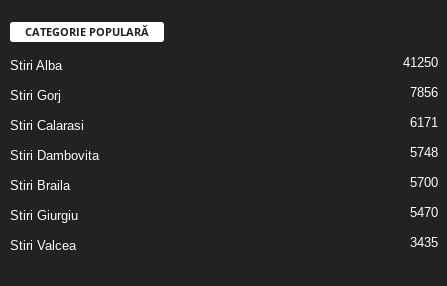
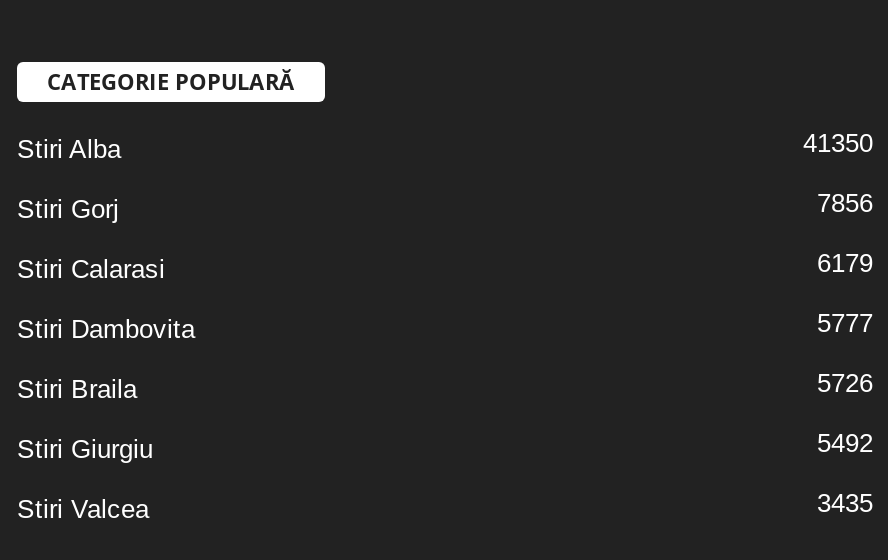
[403,55,438,70] 41250 -> [803,127,873,157] 41350
[410,115,438,130] 6171 -> [817,247,873,277] 6179
[410,145,438,160] 5748 -> [817,307,873,337] 5777
[410,175,438,190] 5700 -> [817,367,873,397] 5726
[410,205,438,220] 5470 -> [817,427,873,457] 5492

